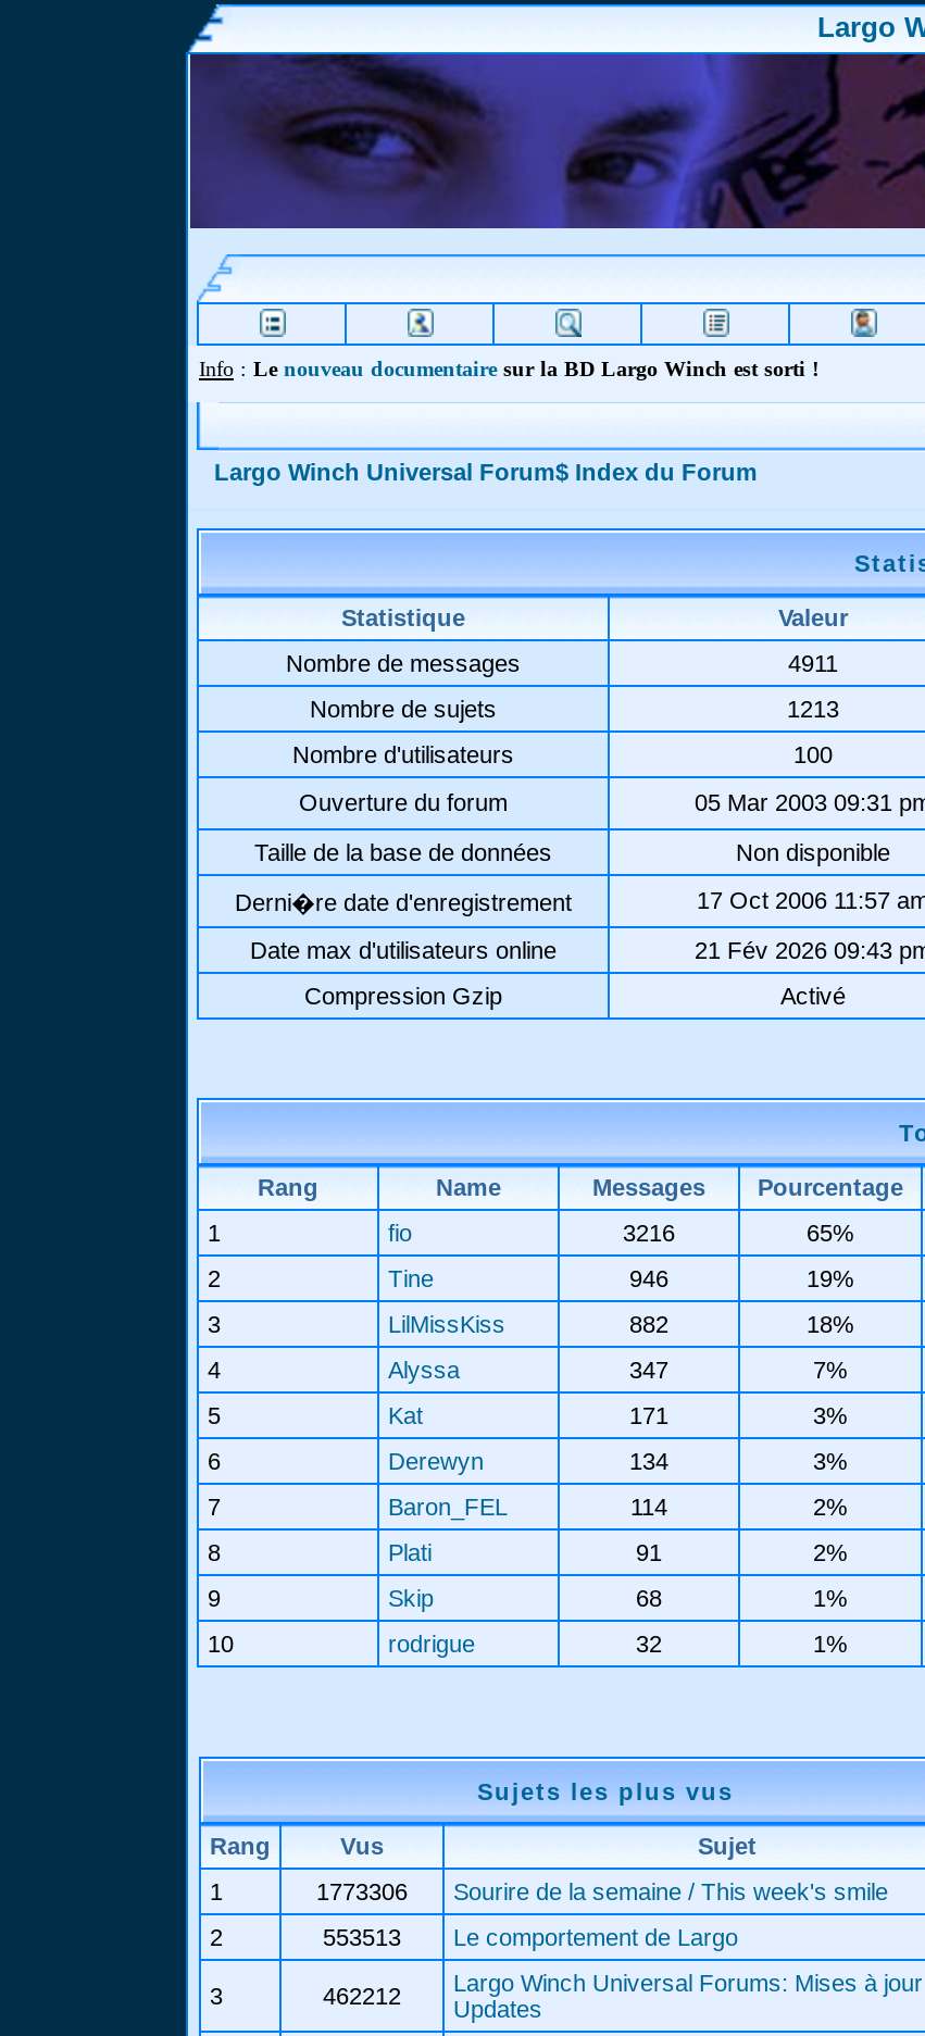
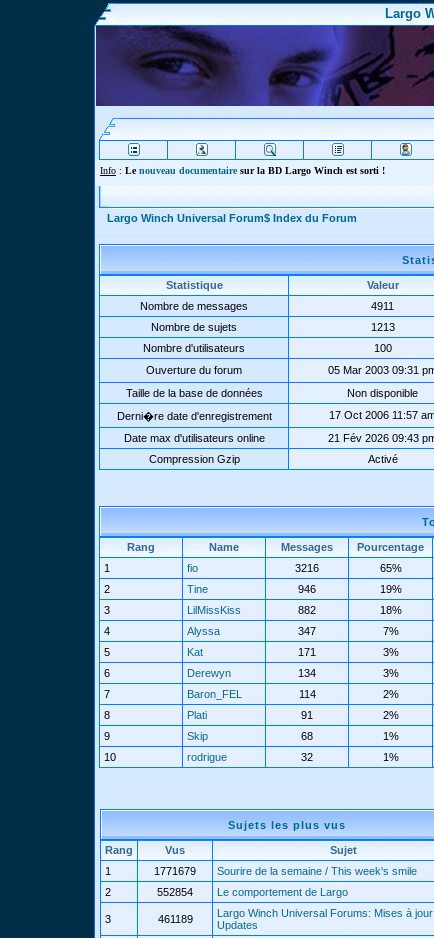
[316,1878,888,1904] 1773306 Sourire de la semaine / This week's smile -> [154,865,417,877] 1771679 Sourire de la semaine / This week's smile
[323,1924,738,1950] 553513 Le comportement de Largo -> [157,886,348,898] 552854 Le comportement de Largo
[323,1983,401,2009] 462212 -> [157,913,192,925] 461189

